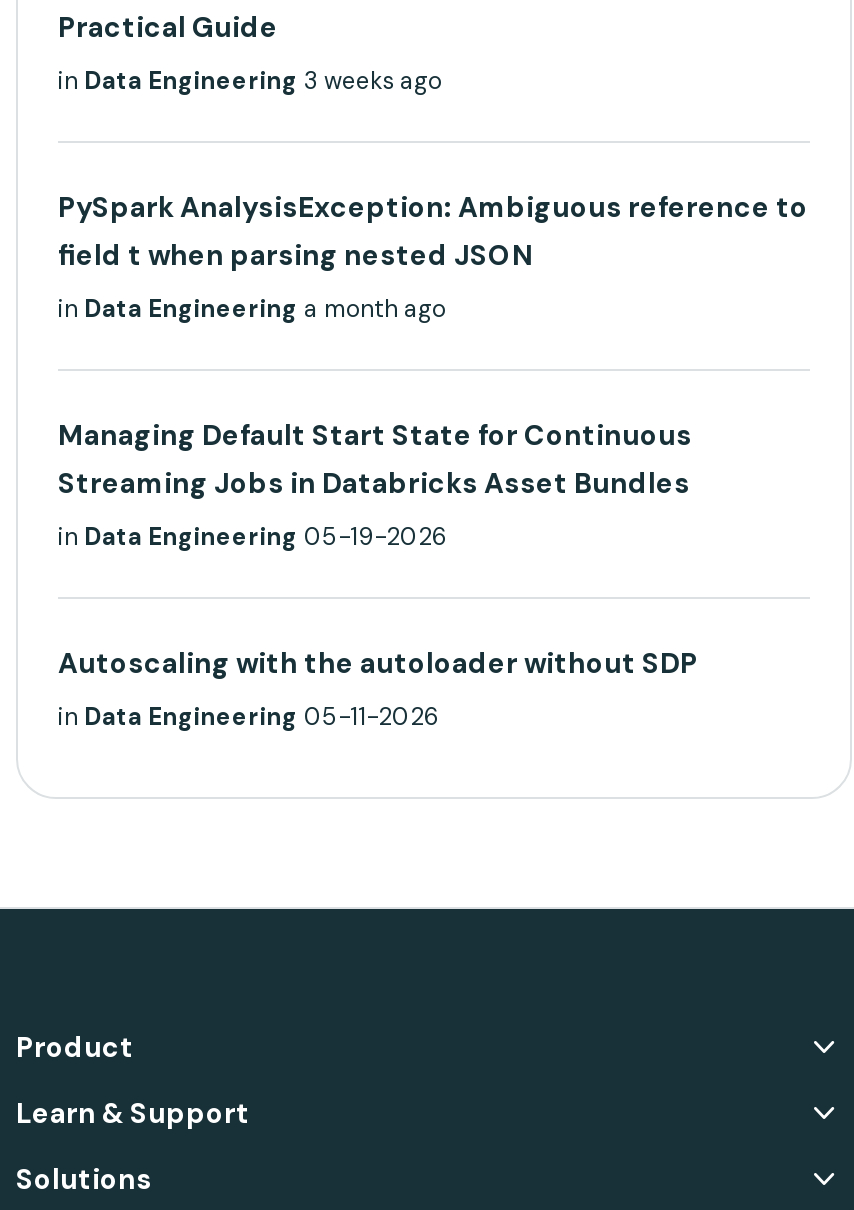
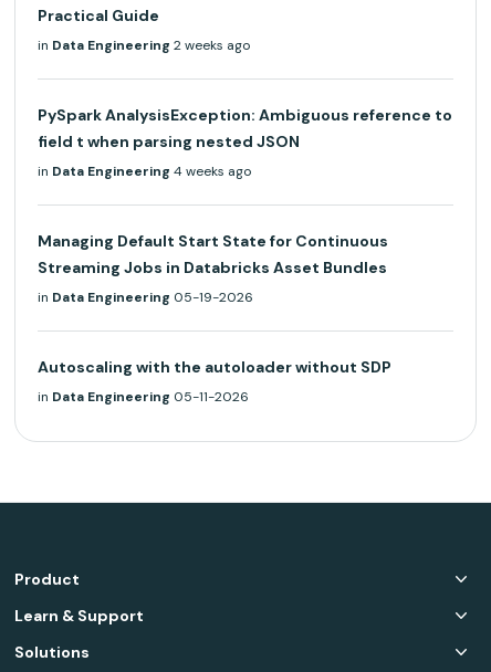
[58,65,442,97] in Data Engineering 3 weeks ago -> [38,36,250,54] in Data Engineering 2 weeks ago
[58,293,446,325] in Data Engineering a month ago -> [38,162,251,180] in Data Engineering 4 weeks ago

